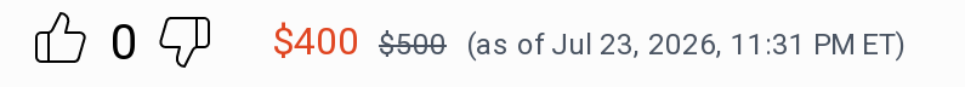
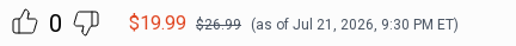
[272,18,906,64] $400 $500 (as ofJul 23, 2026, 11:31 PM ET) -> [129,12,459,34] $19.99 $26.99 (as ofJul 21, 2026, 9:30 PM ET)

